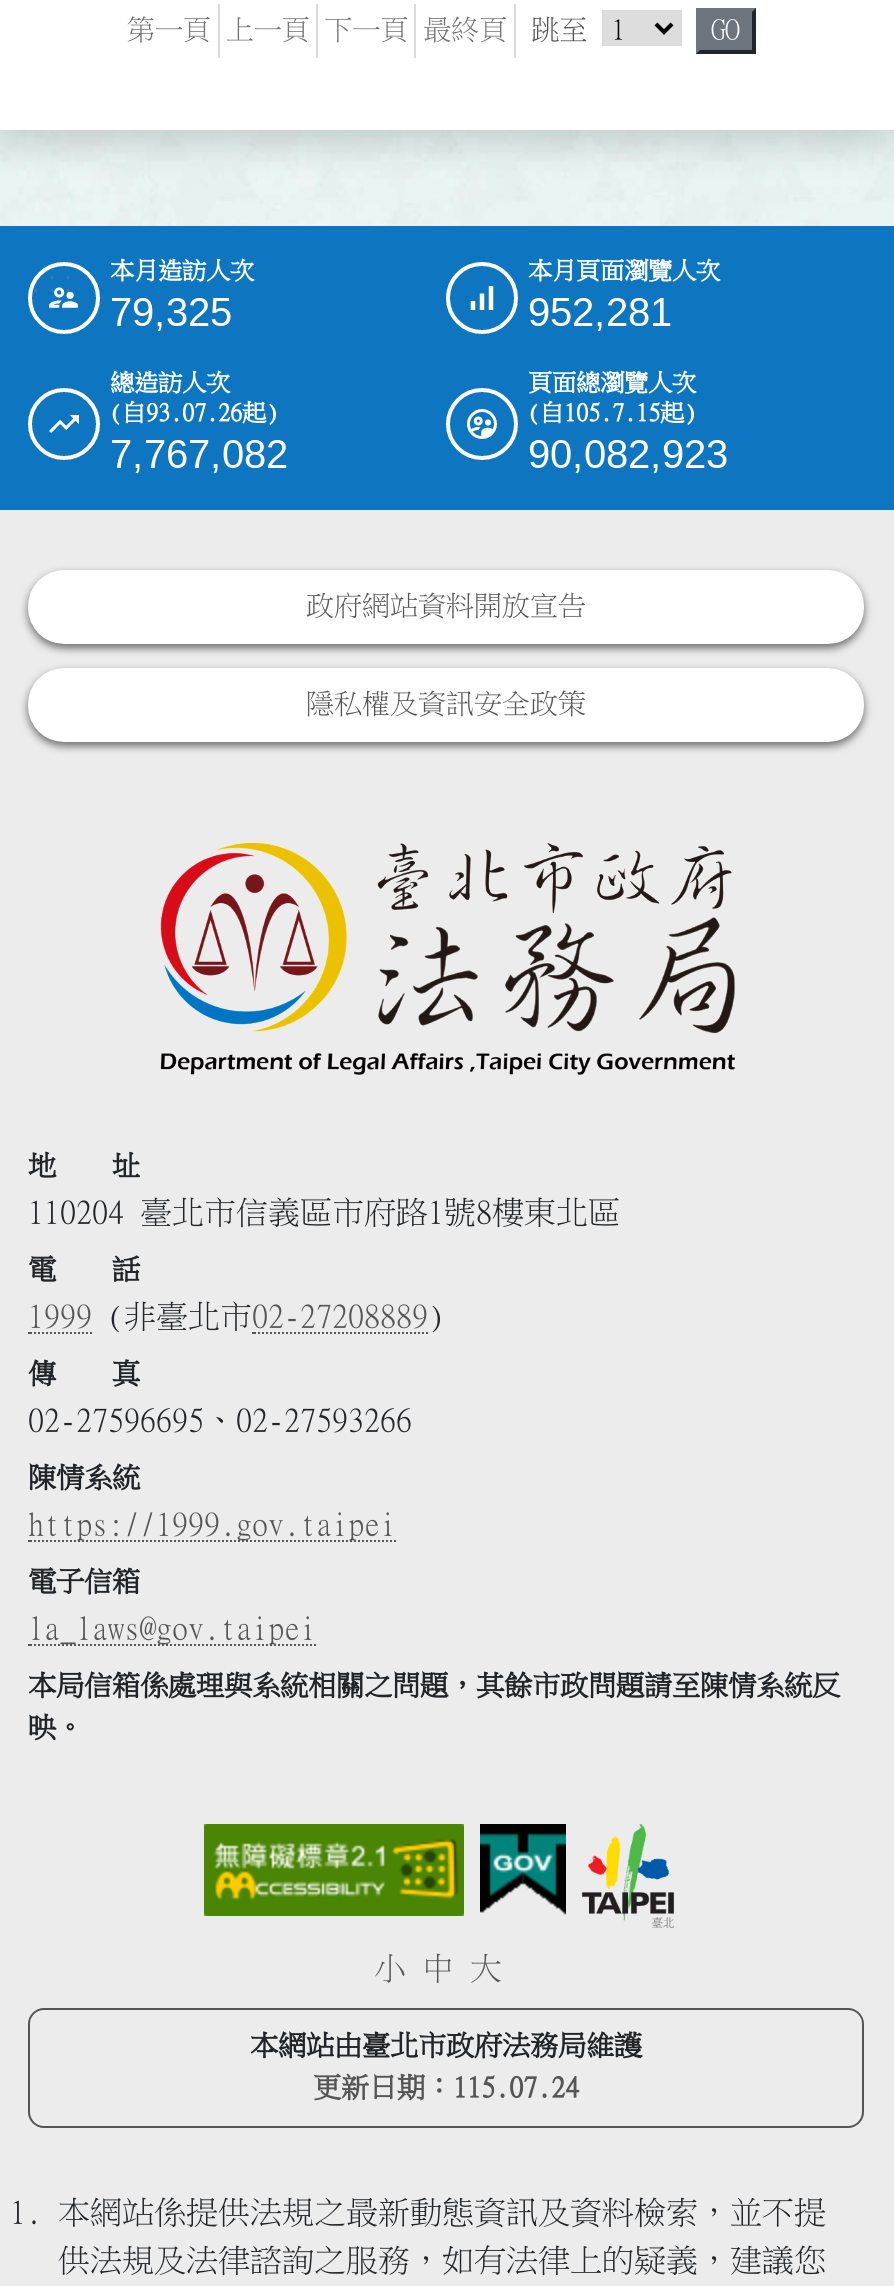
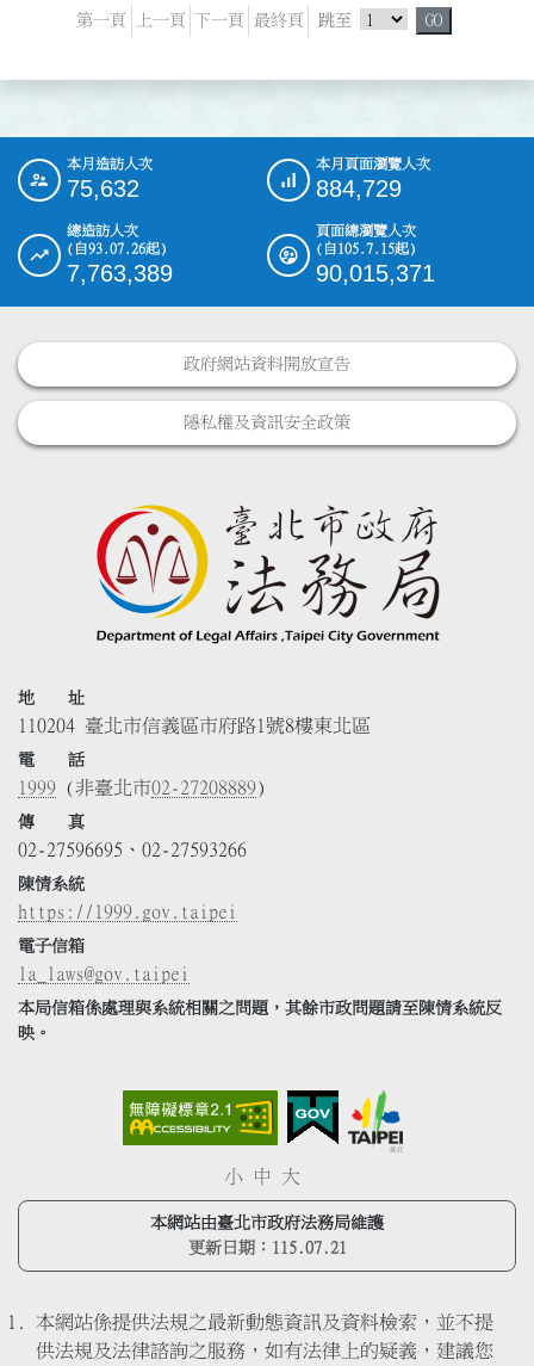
[110,291,232,335] 79,325 -> [67,176,139,202] 75,632
[528,291,672,335] 952,281 -> [316,176,402,202] 884,729
[110,433,288,477] 7,767,082 -> [67,261,173,287] 7,763,389
[528,433,728,477] 90,082,923 -> [316,261,435,287] 90,015,371
[313,2075,579,2103] 更新日期：115.07.24 -> [188,1240,346,1257] 更新日期：115.07.21

